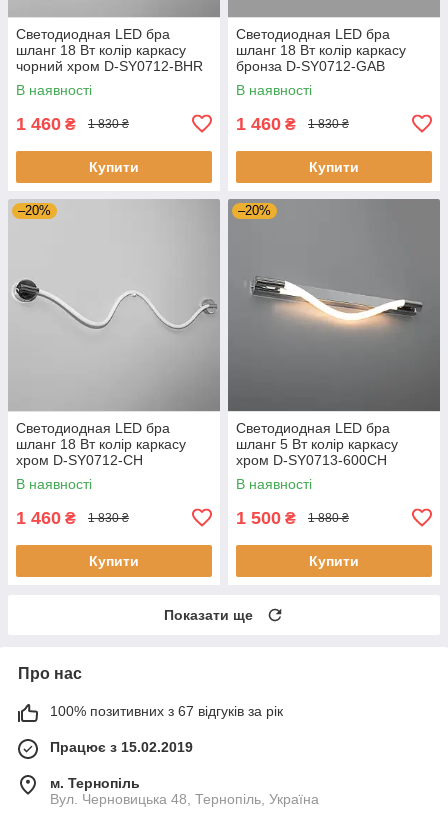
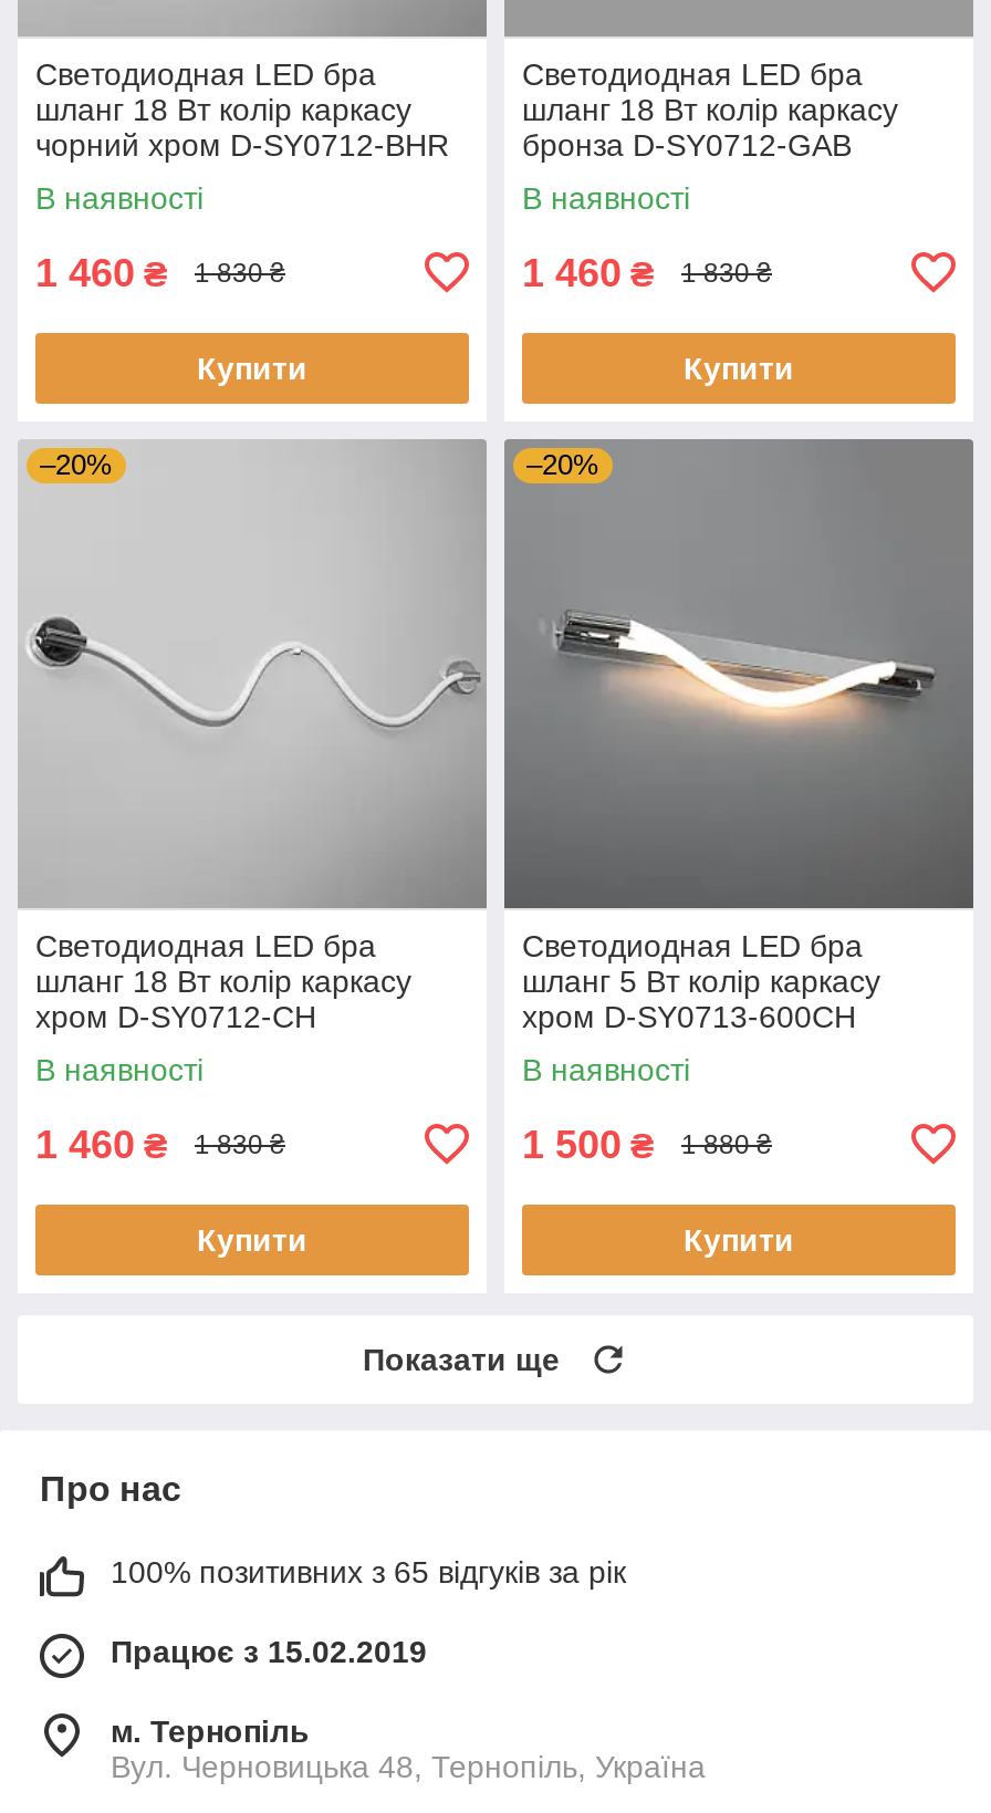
[50,703,283,719] 100% позитивних з 67 відгуків за рік -> [111,1554,626,1589] 100% позитивних з 65 відгуків за рік

